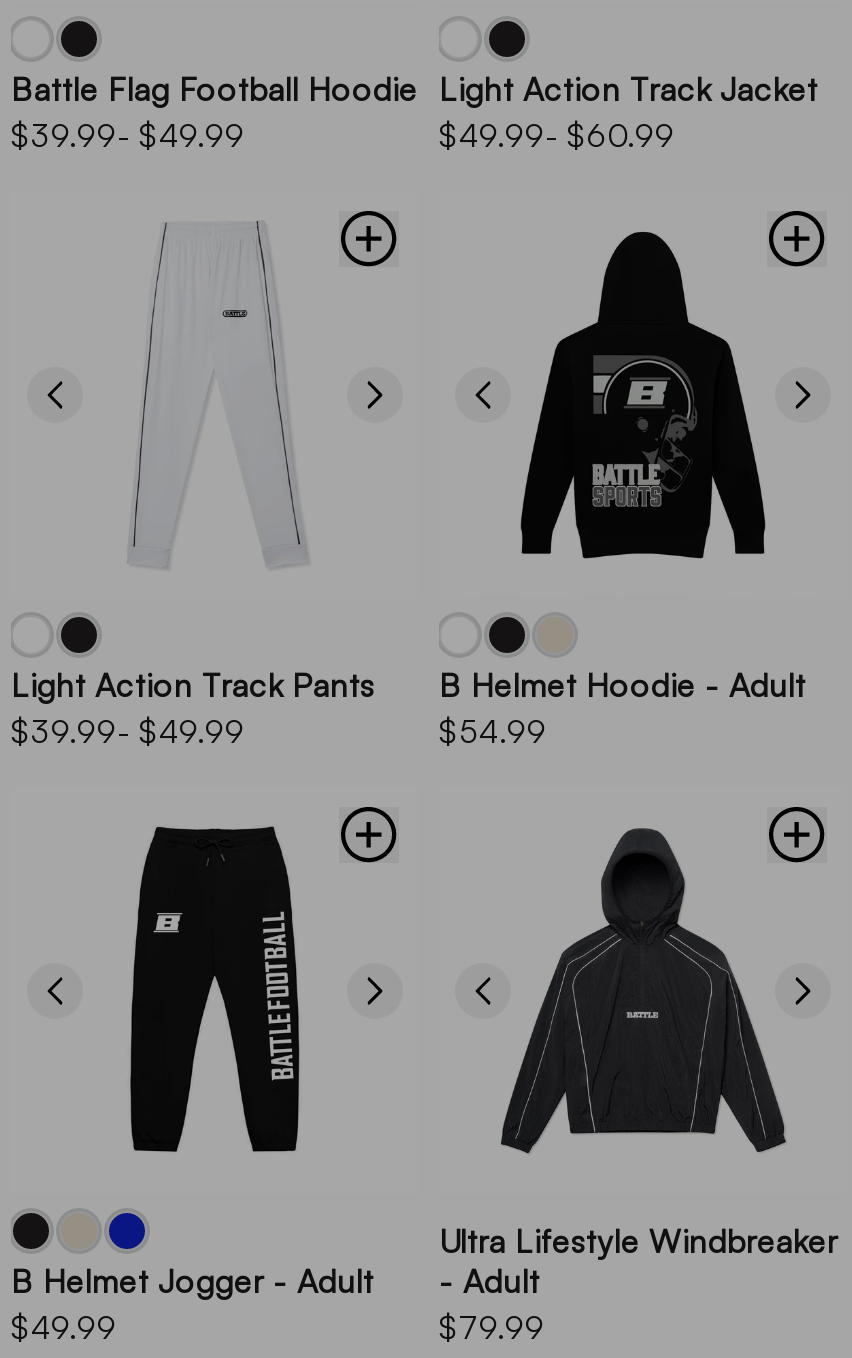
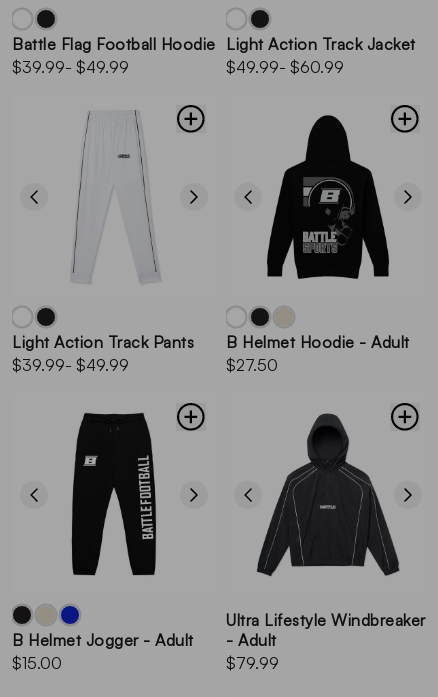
[439,711,547,751] $54.99 -> [226,355,278,375] $27.50
[11,1307,117,1347] $49.99 -> [12,653,62,673] $15.00

